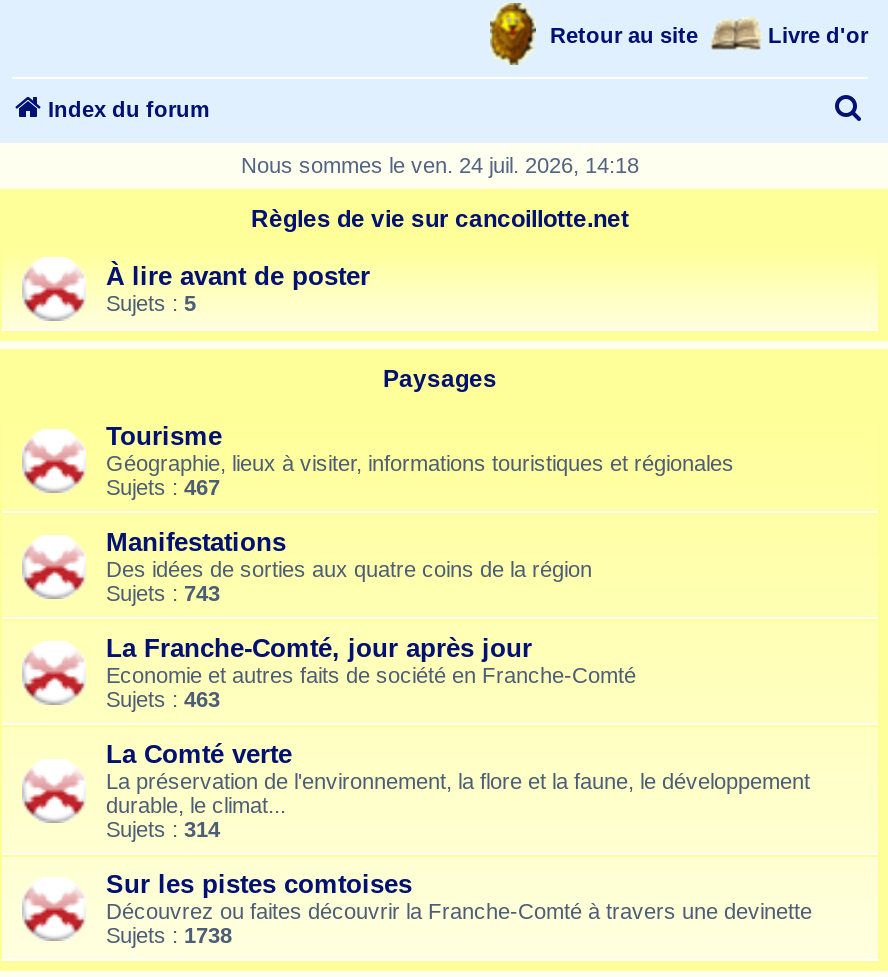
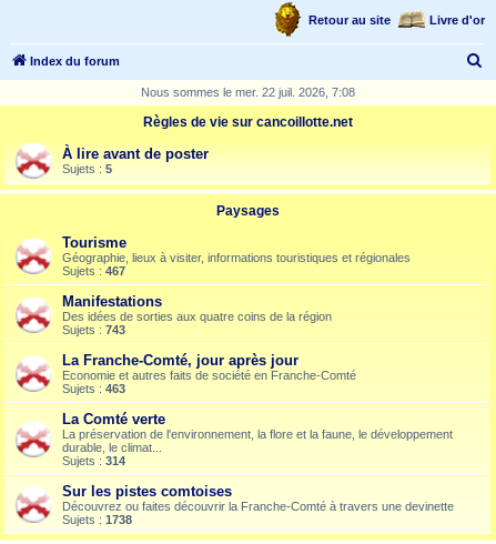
[241,153,639,177] Nous sommes le ven. 24 juil. 2026, 14:18 -> [140,85,355,99] Nous sommes le mer. 22 juil. 2026, 7:08

